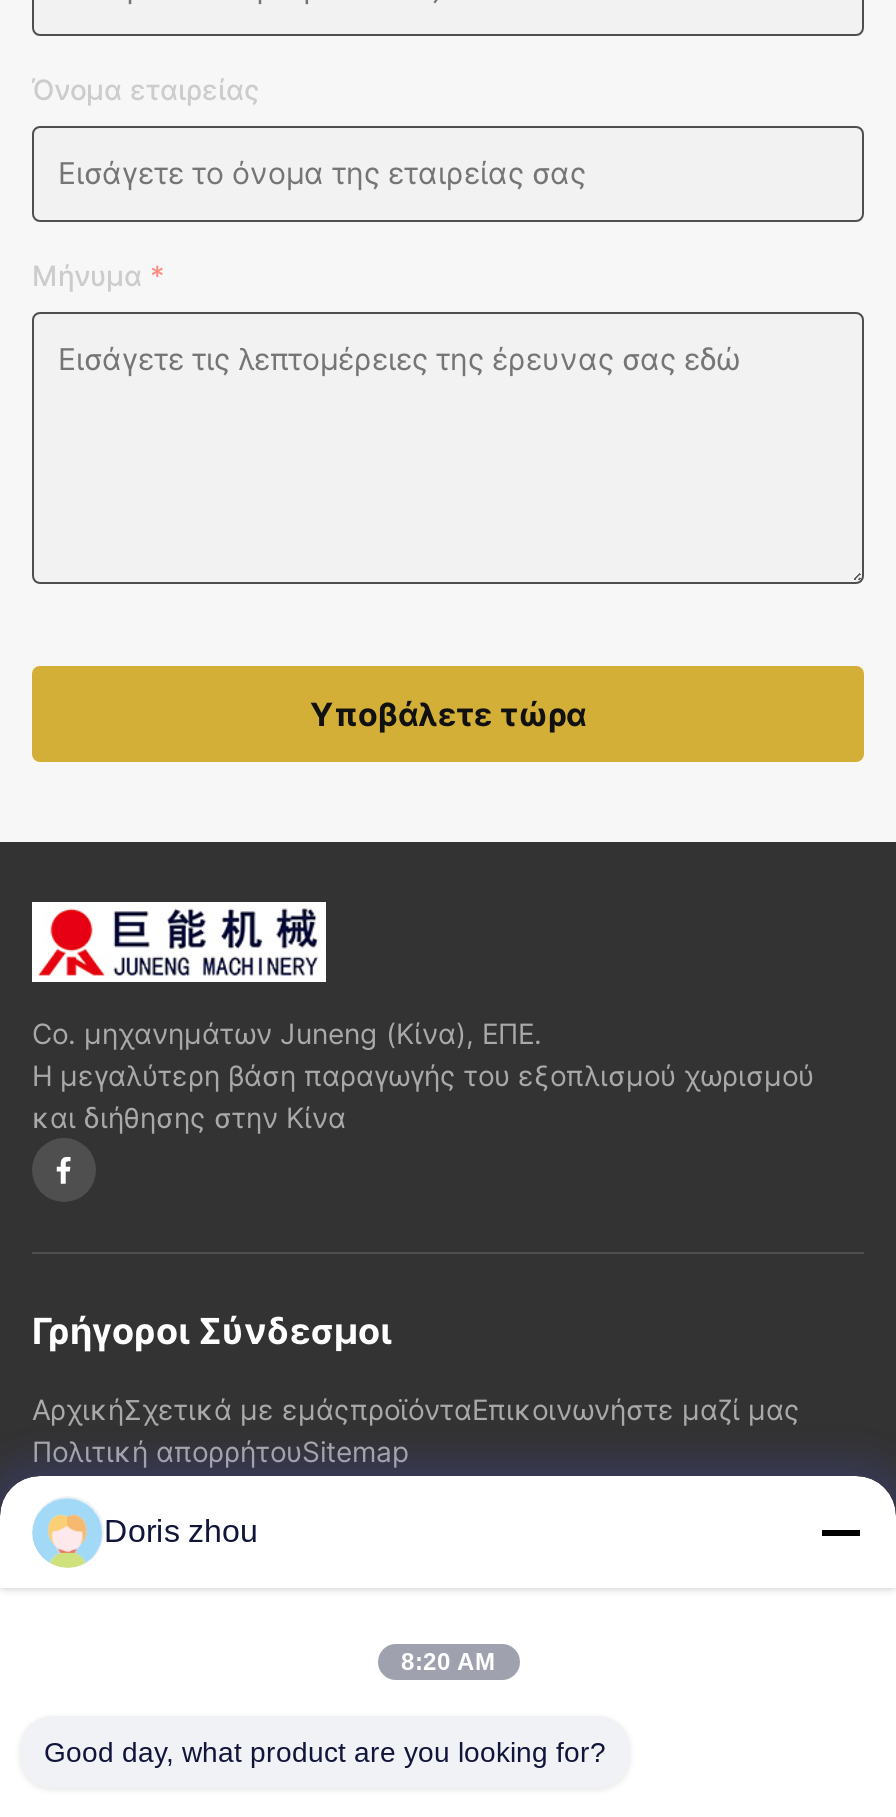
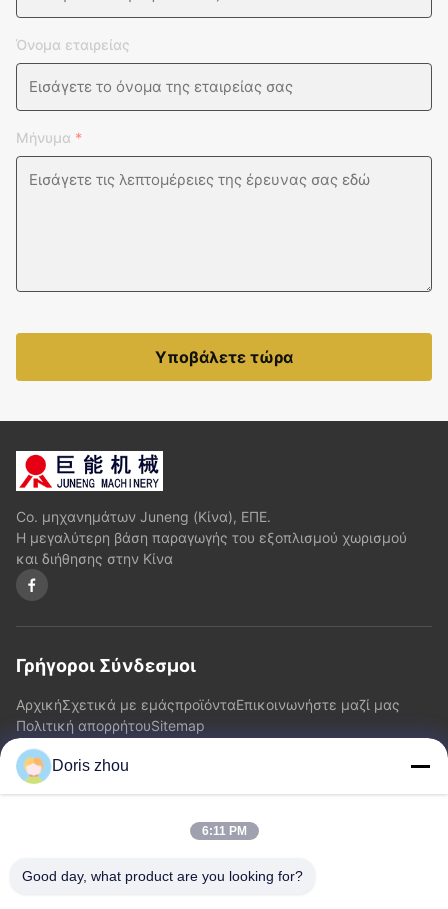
[401,1648,495,1676] 8:20 AM -> [201,824,246,838] 6:11 PM

